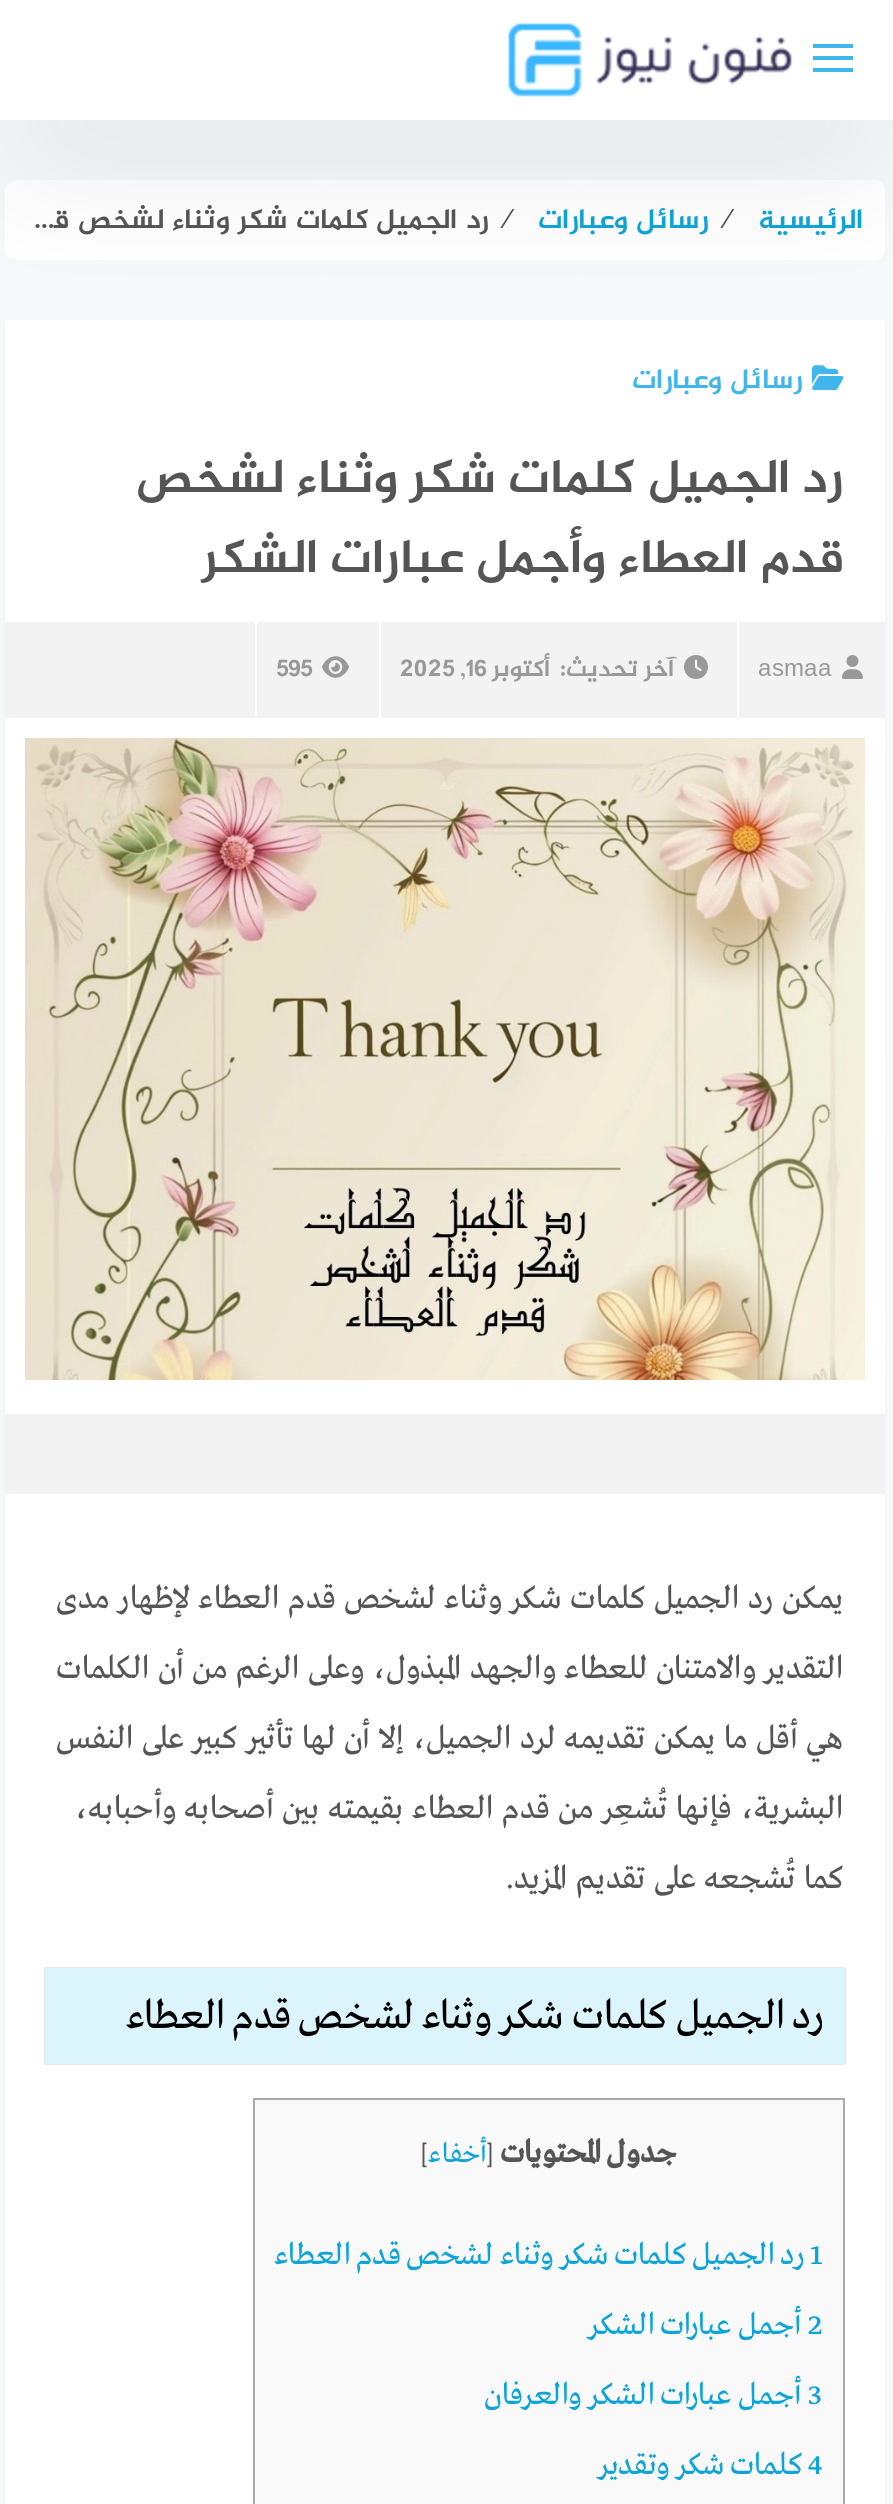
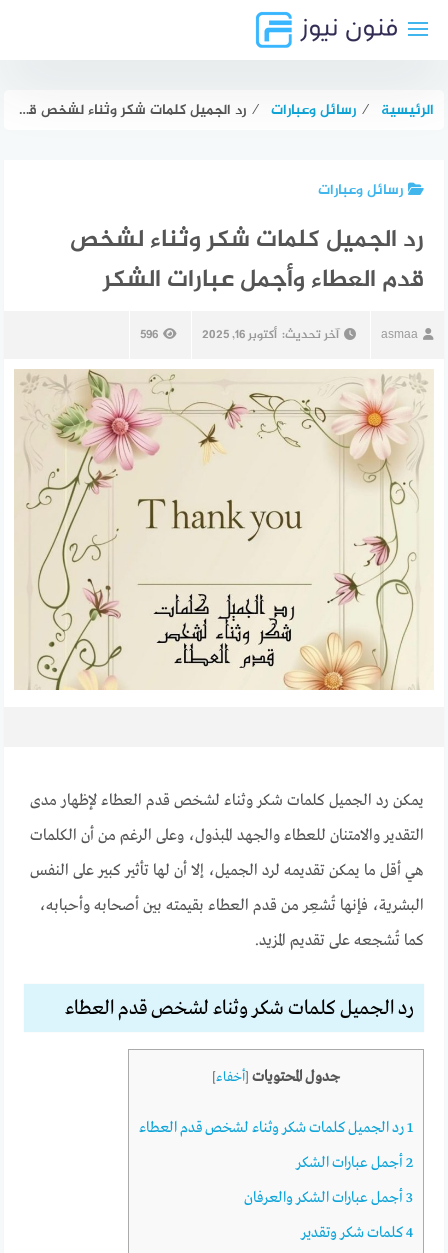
[276,650,312,690] 595 -> [139,325,157,345] 596

